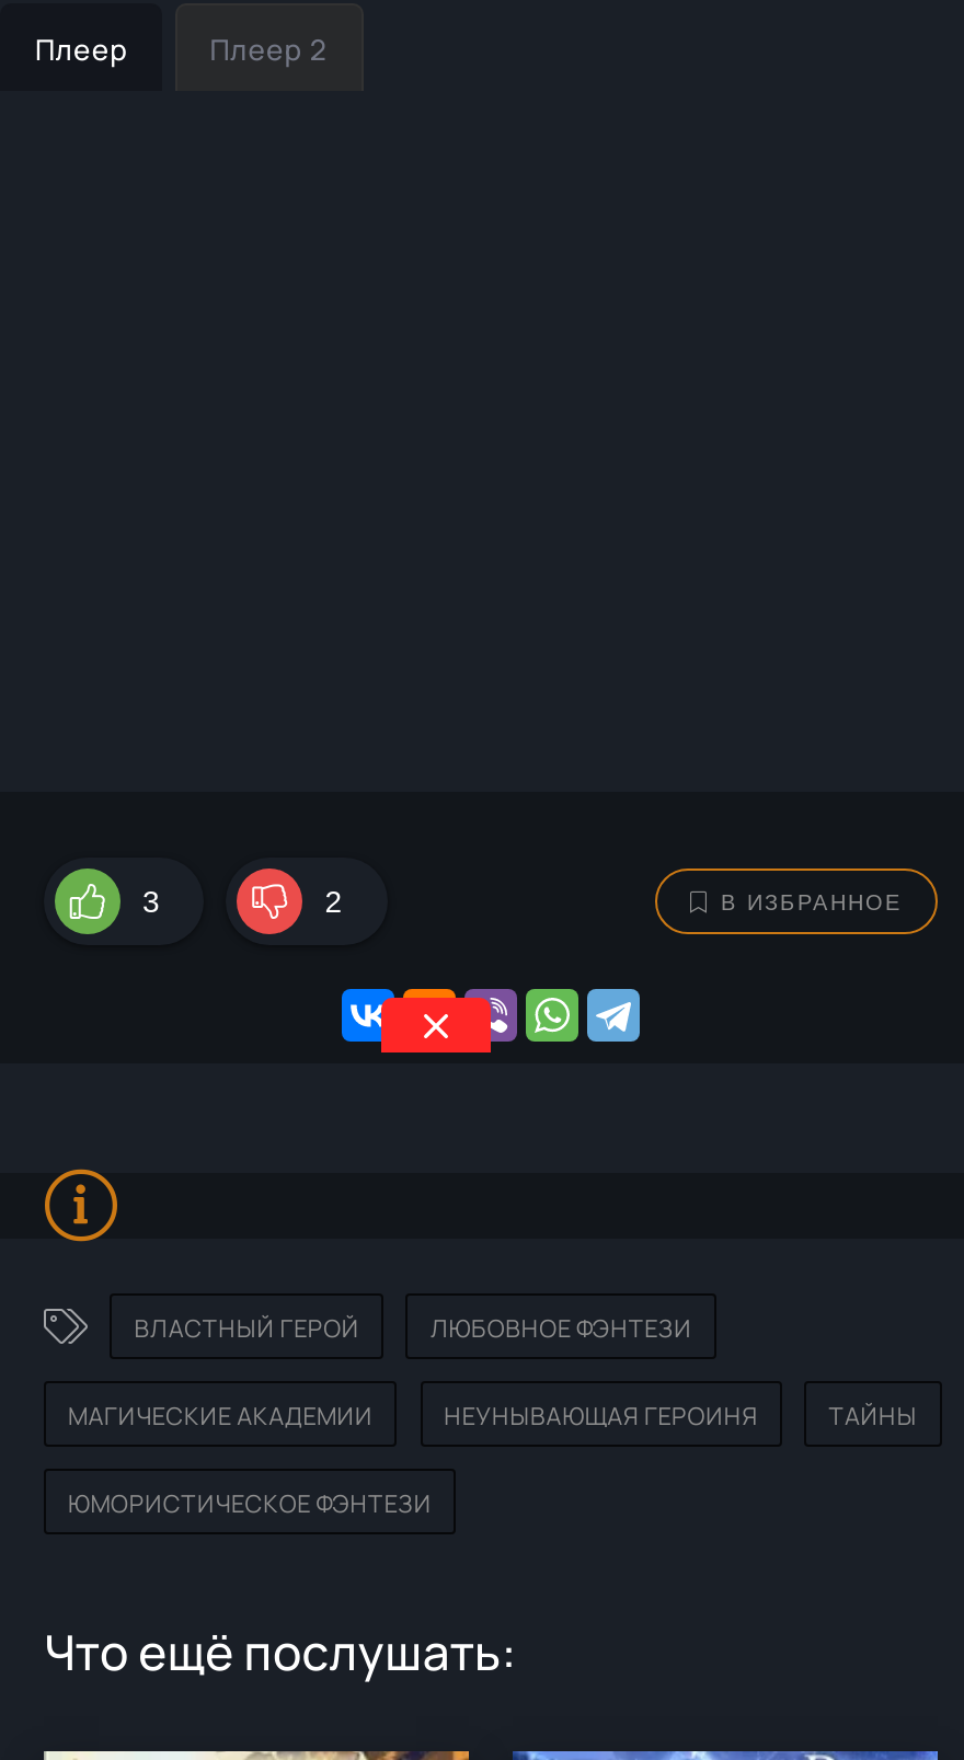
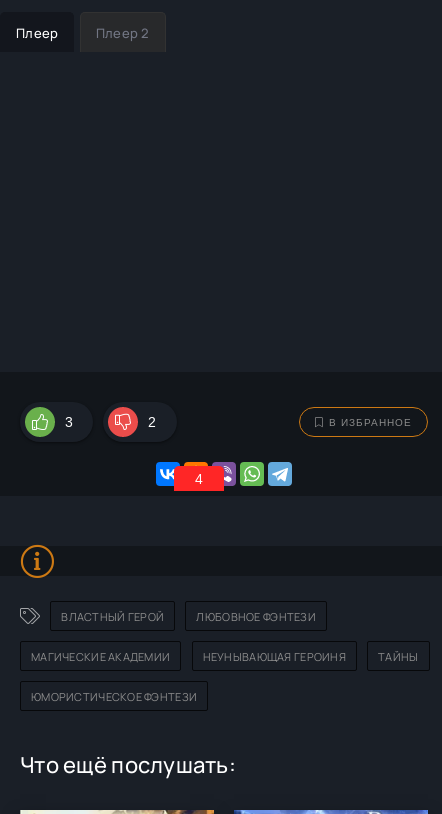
none -> [195,470,203,486] 4

